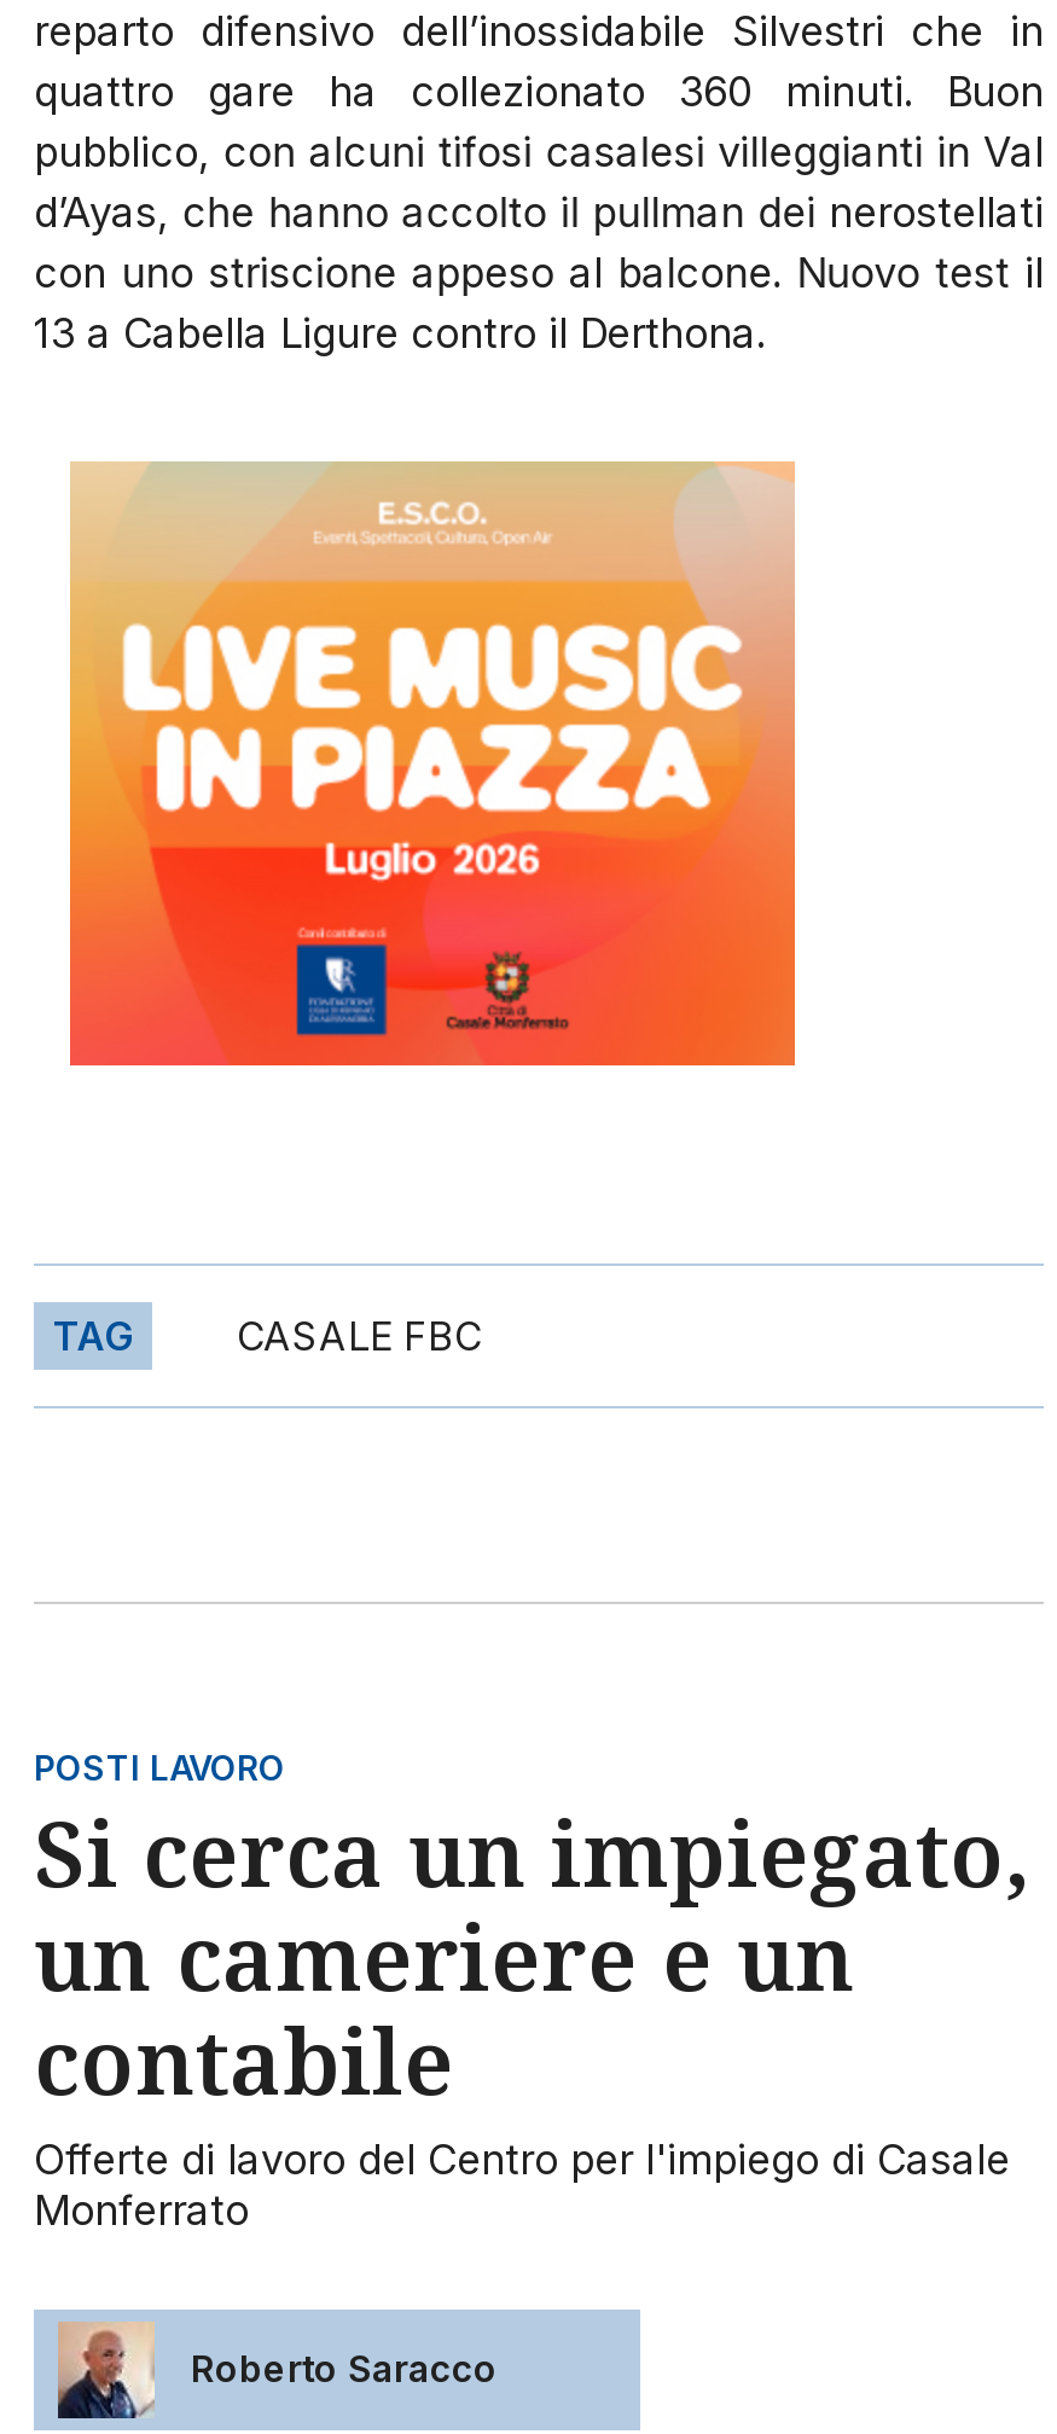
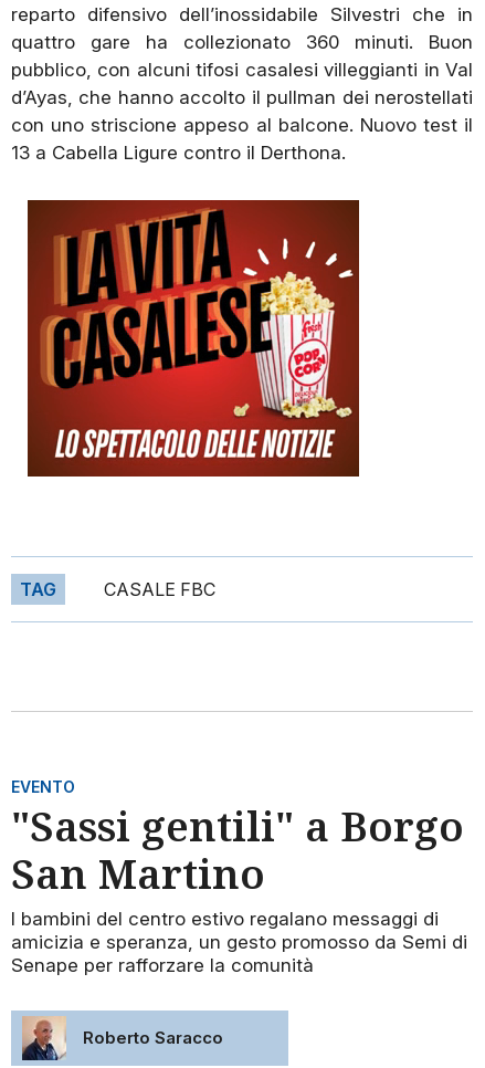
[68,459,797,1068] [image] -> [27,199,360,478] [image]
[34,1747,1029,2235] POSTI LAVORO | Si cerca un impiegato, | un cameriere e un | contabile | Offerte di lavoro del Centro per l'impiego di Casale | Monferrato -> [11,777,467,976] EVENTO | "Sassi gentili" a Borgo | San Martino | I bambini del centro estivo regalano messaggi di | amicizia e speranza, un gesto promosso da Semi di | Senape per rafforzare la comunità

